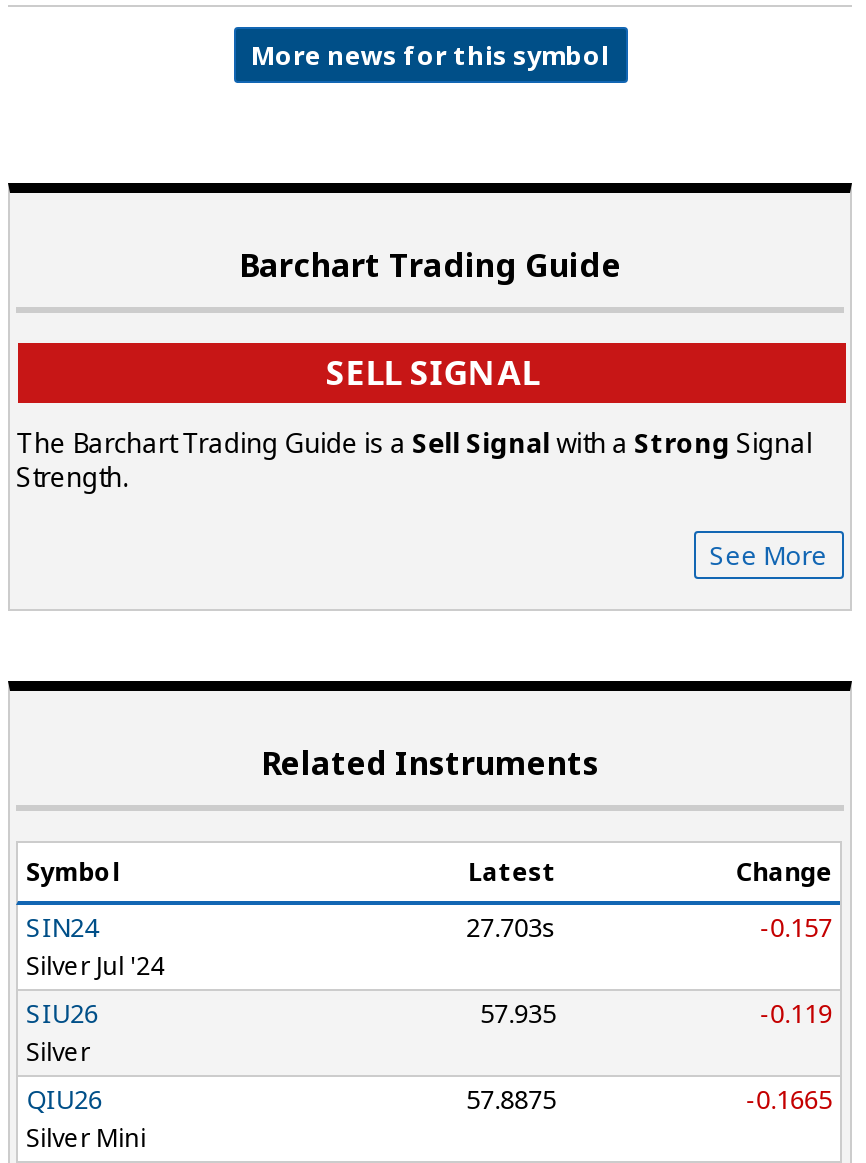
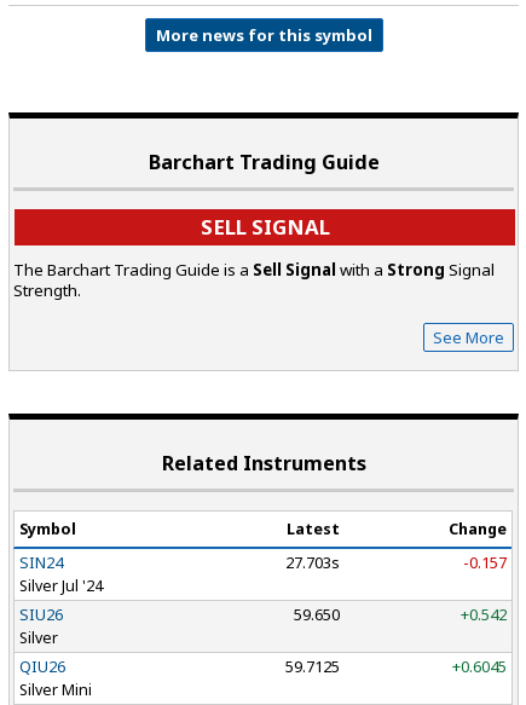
[480,994,556,1030] 57.935 -> [294,603,340,625] 59.650
[760,994,832,1030] -0.119 -> [461,603,507,625] +0.542
[466,1080,556,1116] 57.8875 -> [285,655,340,677] 59.7125
[746,1080,832,1116] -0.1665 -> [452,655,507,677] +0.6045

